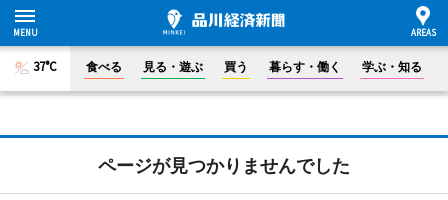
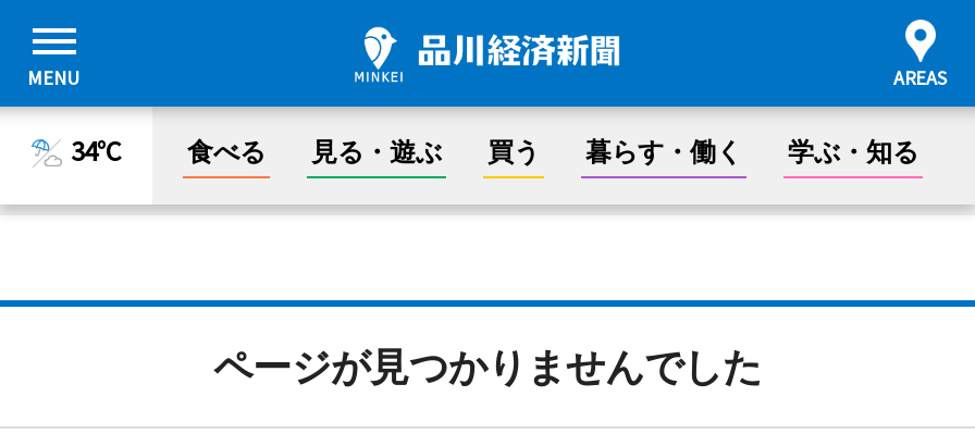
[32,58,422,75] 37°C 食べる 見る・遊ぶ 買う 暮らす・働く 学ぶ・知る -> [71,134,918,171] 34°C 食べる 見る・遊ぶ 買う 暮らす・働く 学ぶ・知る

